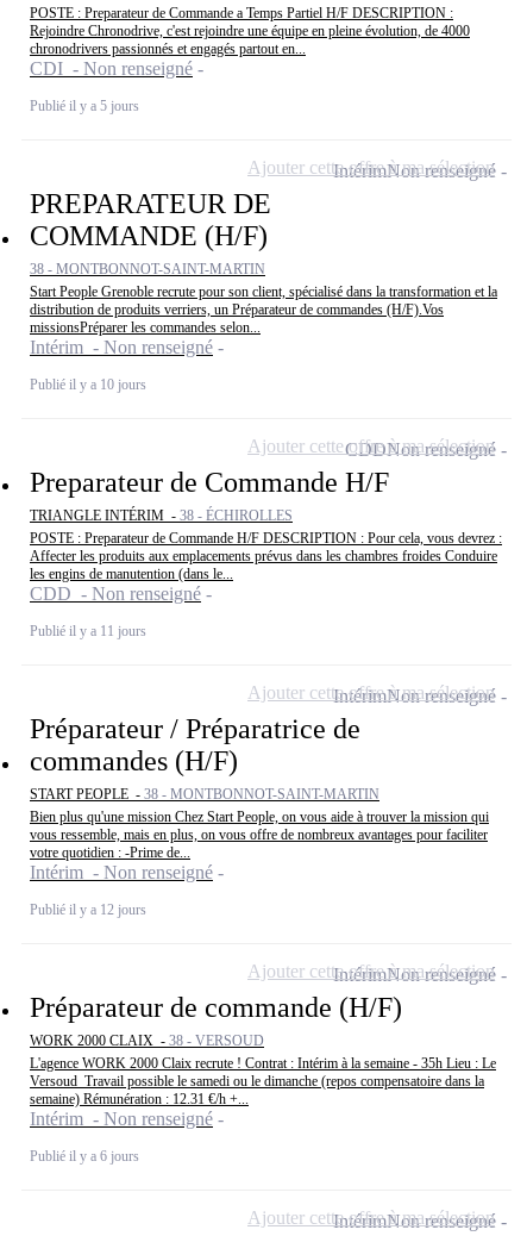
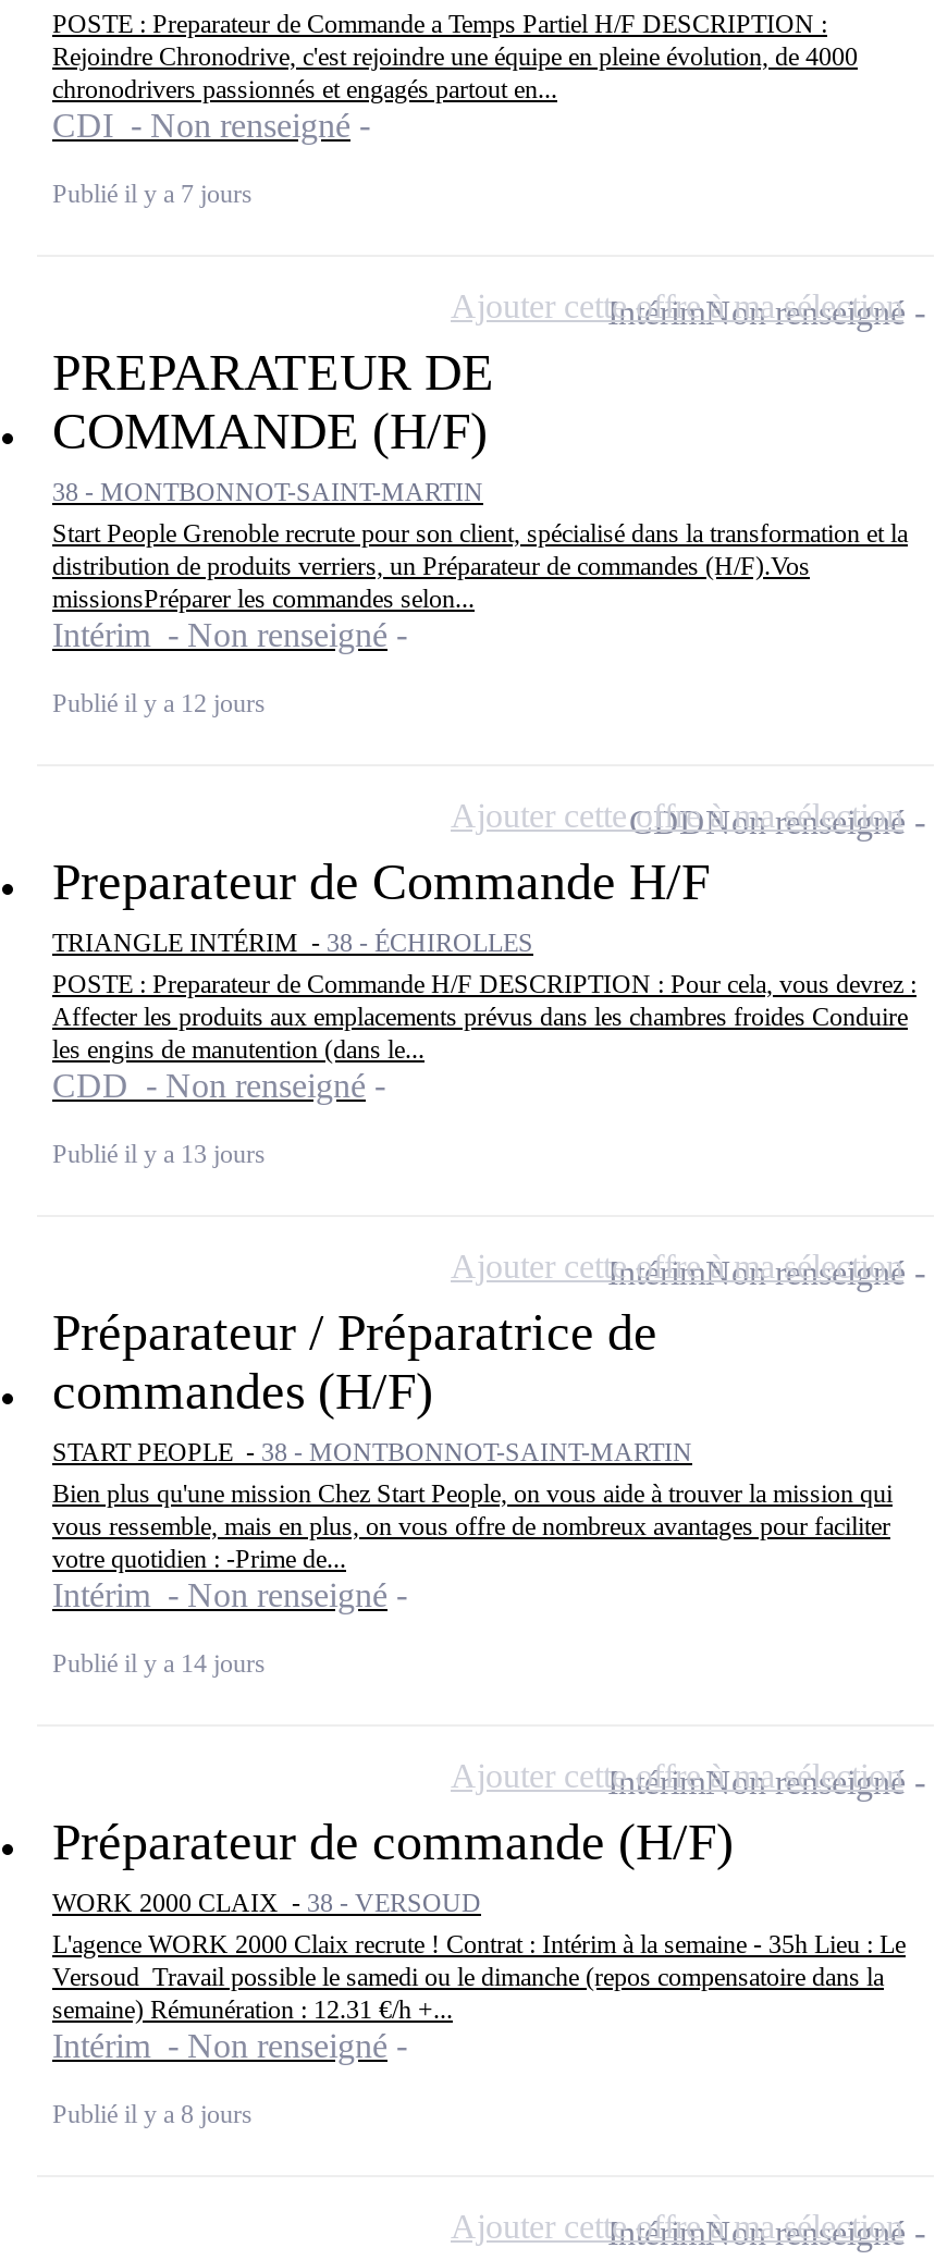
[30,98,139,114] Publié il y a 5 jours -> [52,179,253,209] Publié il y a 7 jours
[30,376,146,393] Publié il y a 10 jours -> none
[30,623,146,639] Publié il y a 11 jours -> [52,1138,266,1169] Publié il y a 13 jours
none -> [52,1648,266,1678] Publié il y a 14 jours
moved [30,901,146,918] -> [52,688,266,718]: Publié il y a 12 jours
[30,1147,139,1164] Publié il y a 6 jours -> [52,2098,253,2128] Publié il y a 8 jours

